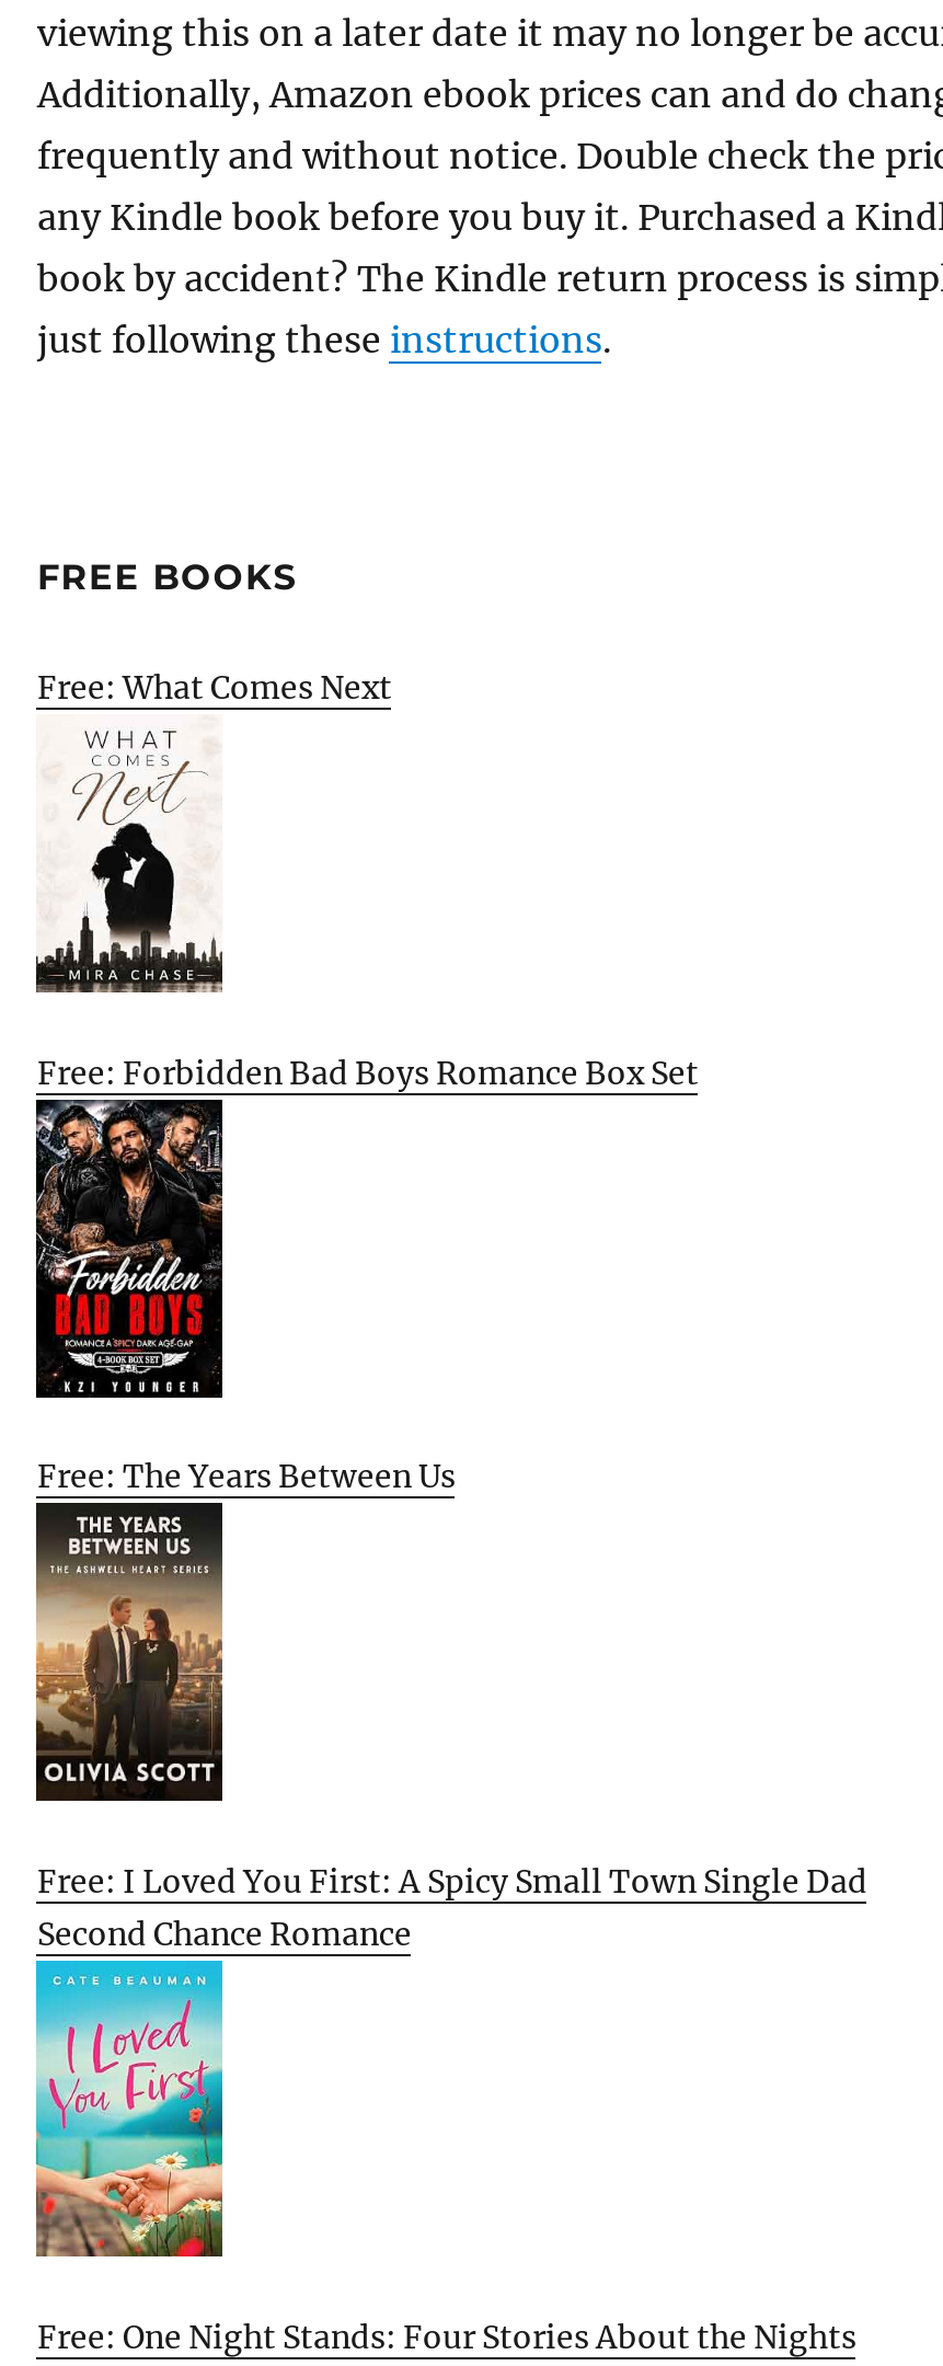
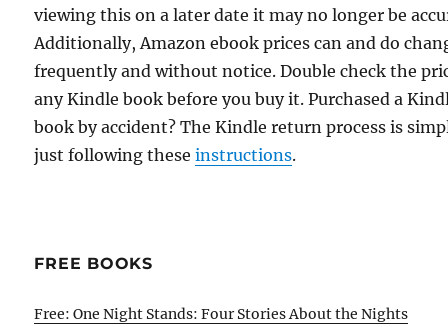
[37,668,392,707] Free: What Comes Next -> none
[34,727,699,1093] [image] | Free: Forbidden Bad Boys Romance Box Set -> none
[34,1111,456,1497] [image] | Free: The Years Between Us -> none
[34,1514,867,1953] [image] | Free: I Loved You First: A Spicy Small Town Single Dad | Second Chance Romance -> none
[34,1969,225,2259] [image] -> none

